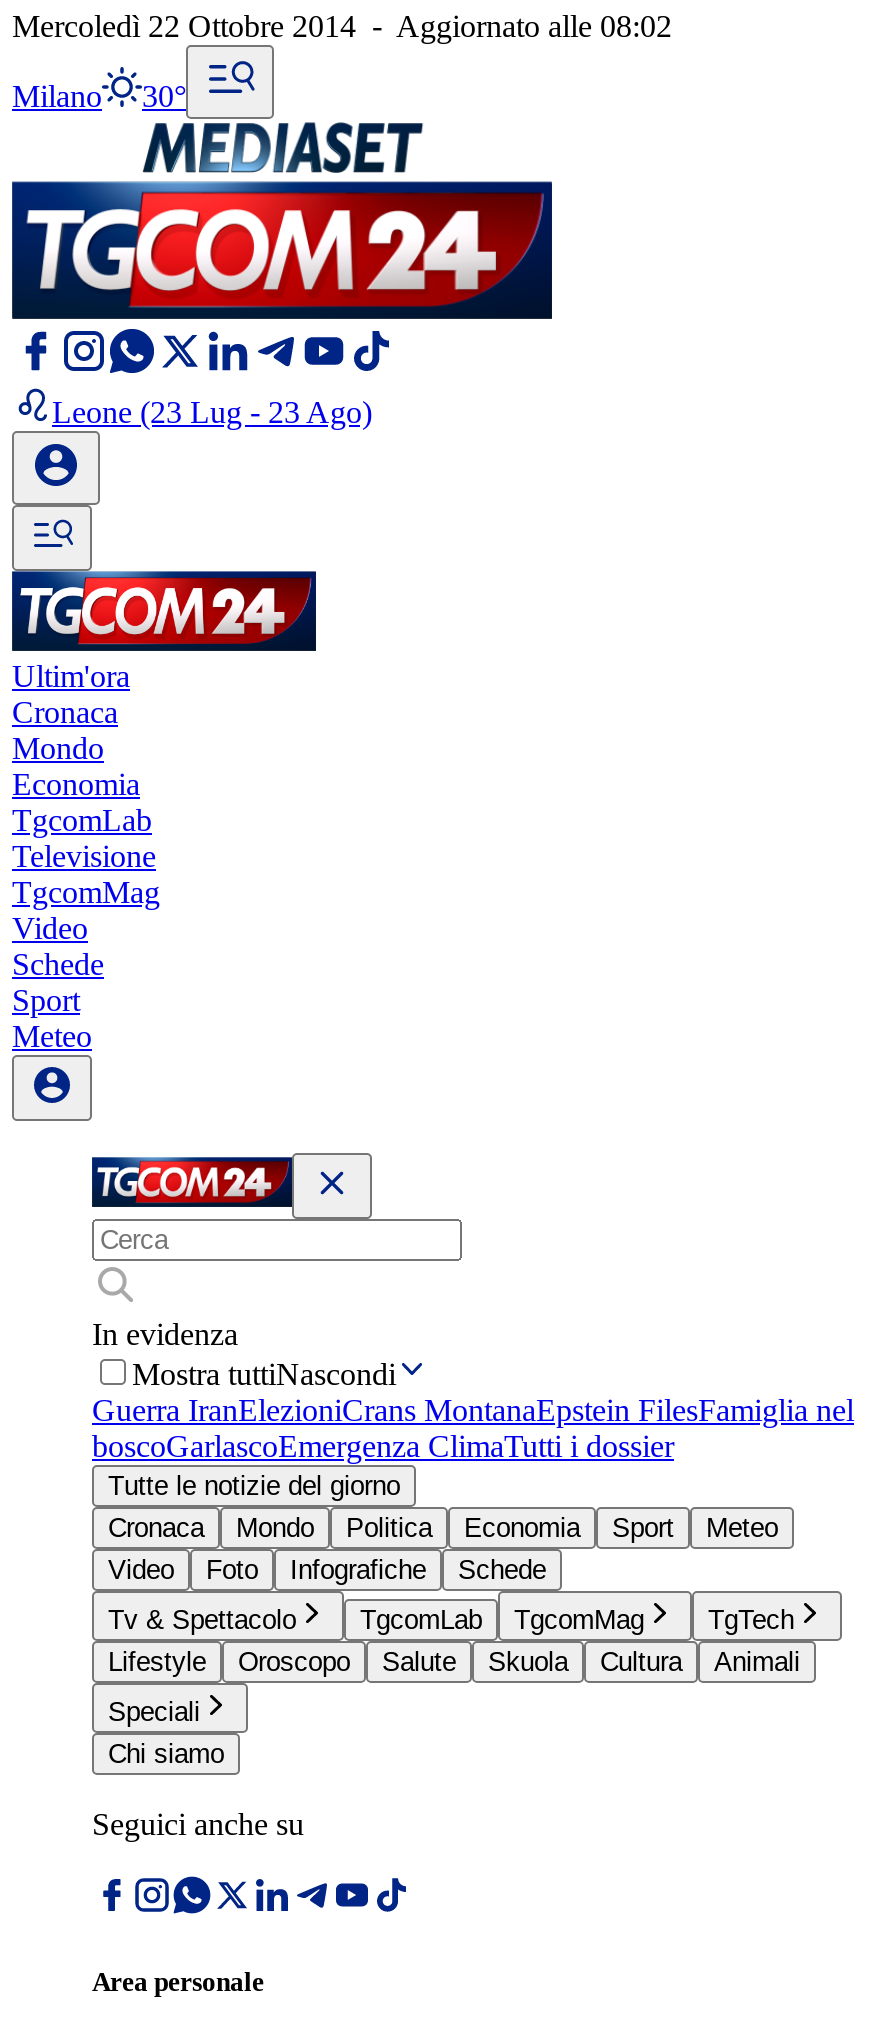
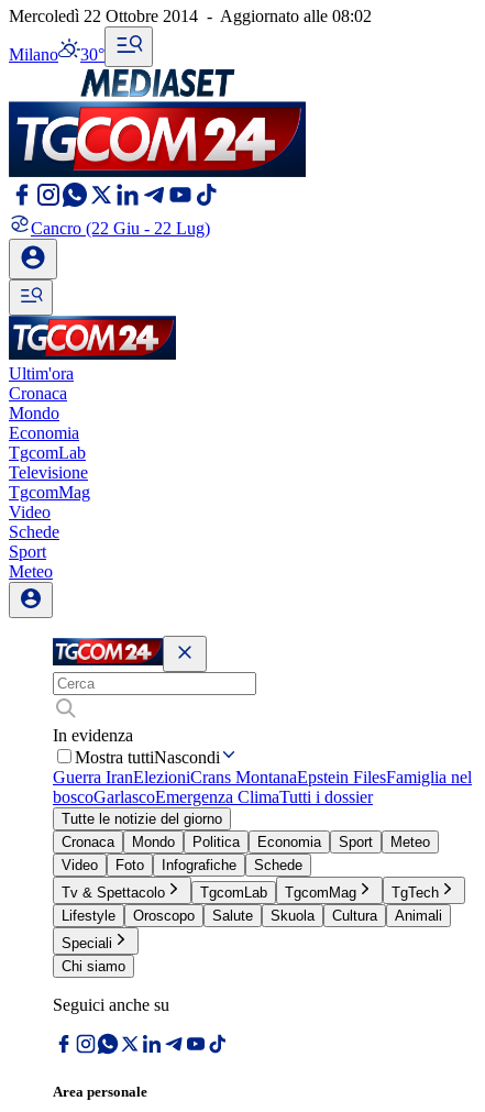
[52,395,372,429] Leone (23 Lug - 23 Ago) -> [31,219,210,238] Cancro (22 Giu - 22 Lug)

